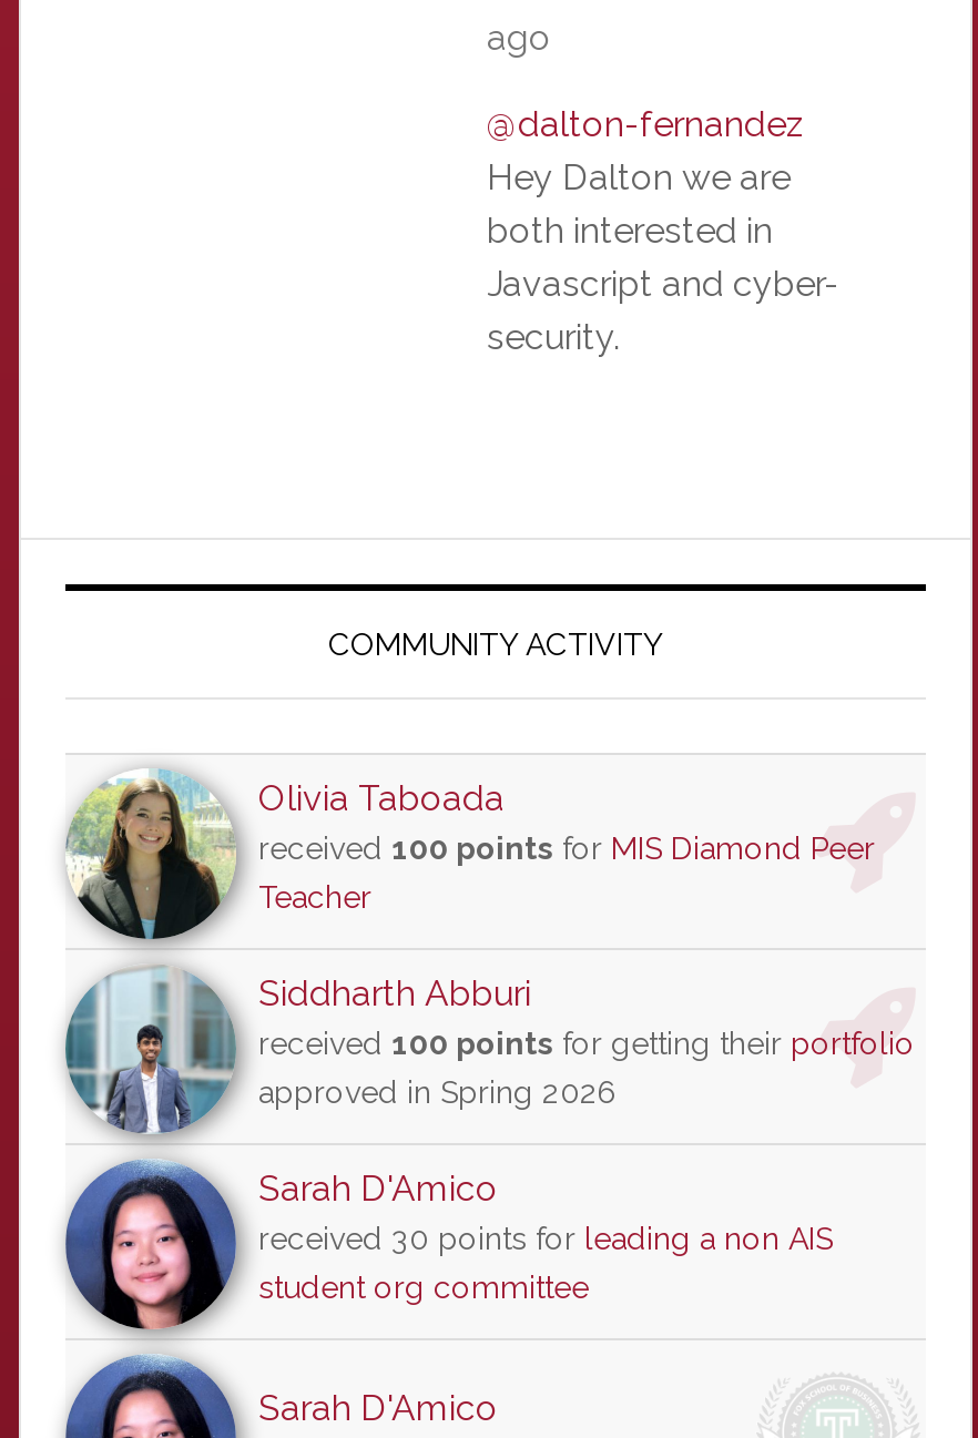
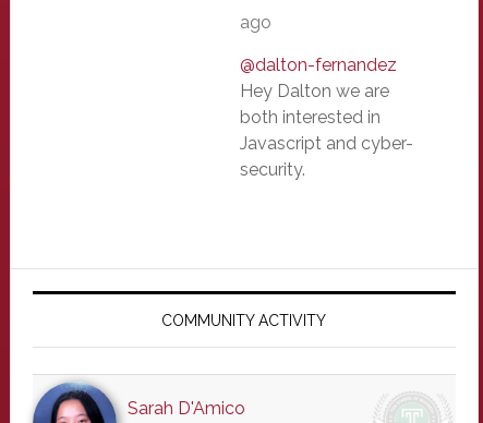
[65,773,915,1340] [image] | Olivia Taboada | received 100 points for MIS Diamond Peer | Teacher | Siddharth Abburi | received 100 points for getting their portfolio | approved in Spring 2026 | Sarah D'Amico | received 30 points for leading a non AIS | student org committee -> none

